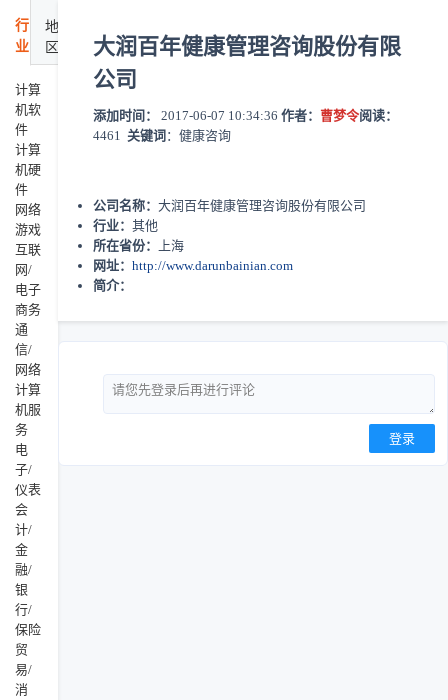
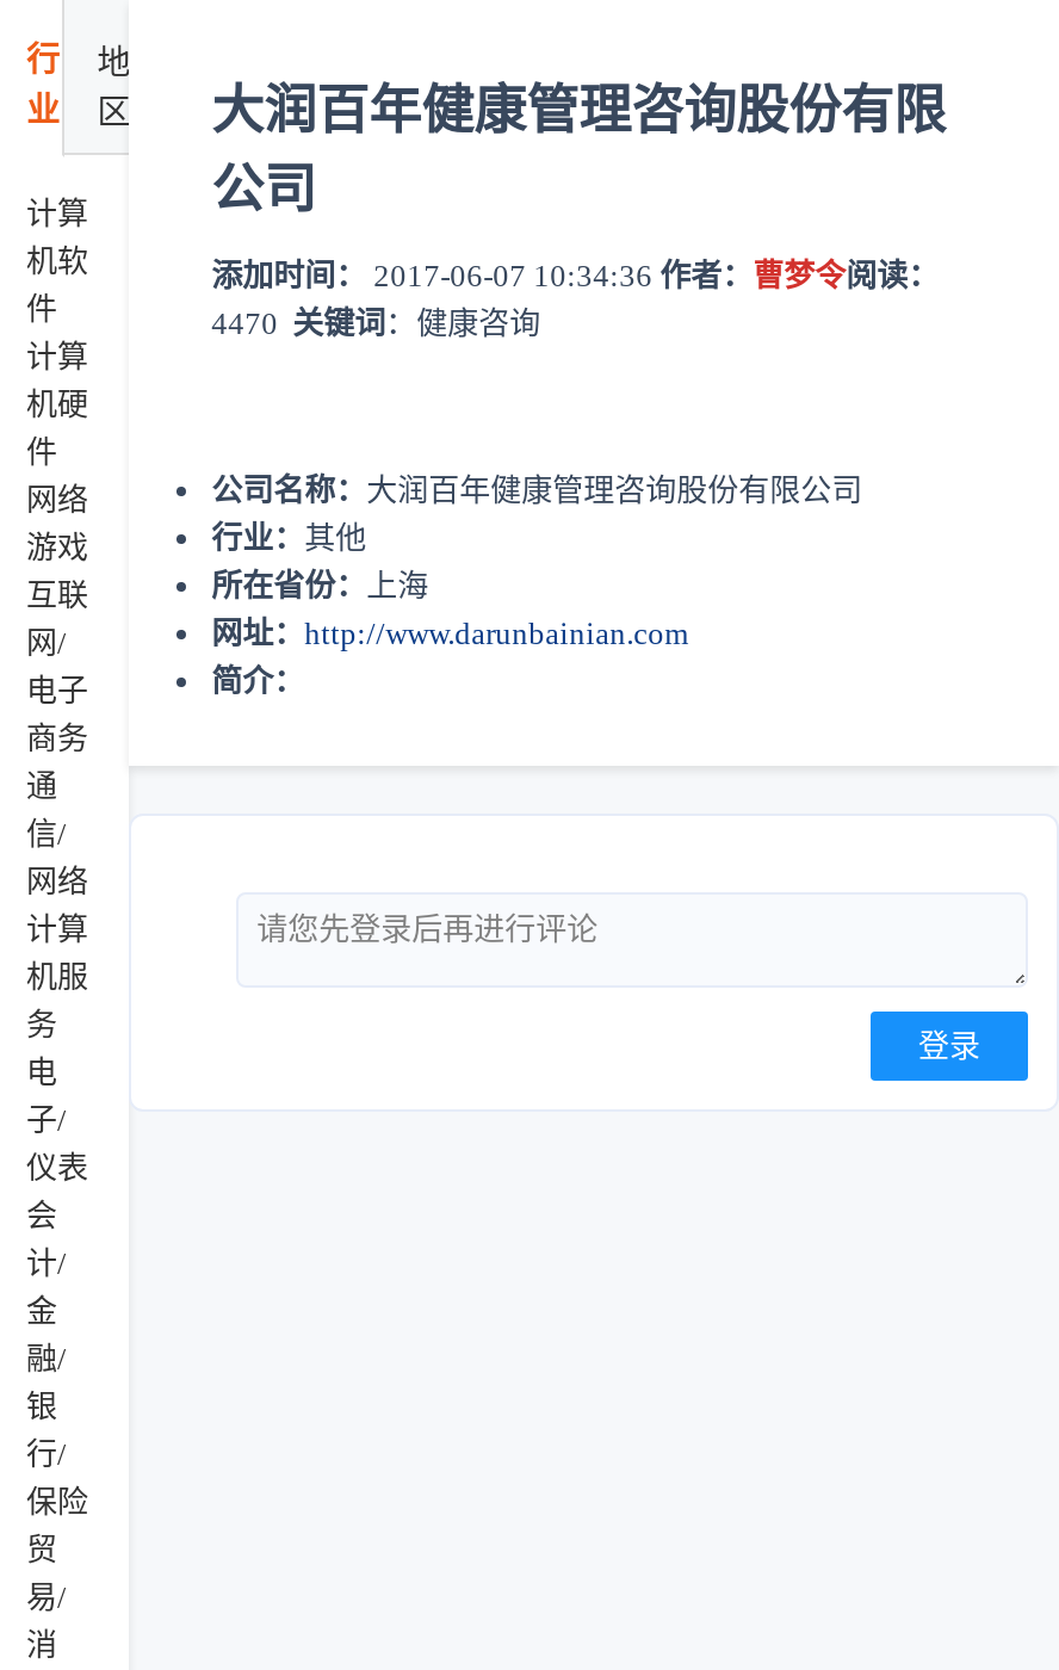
[93,128,231,143] 4461关键词：健康咨询 -> [211,305,540,341] 4470关键词：健康咨询

